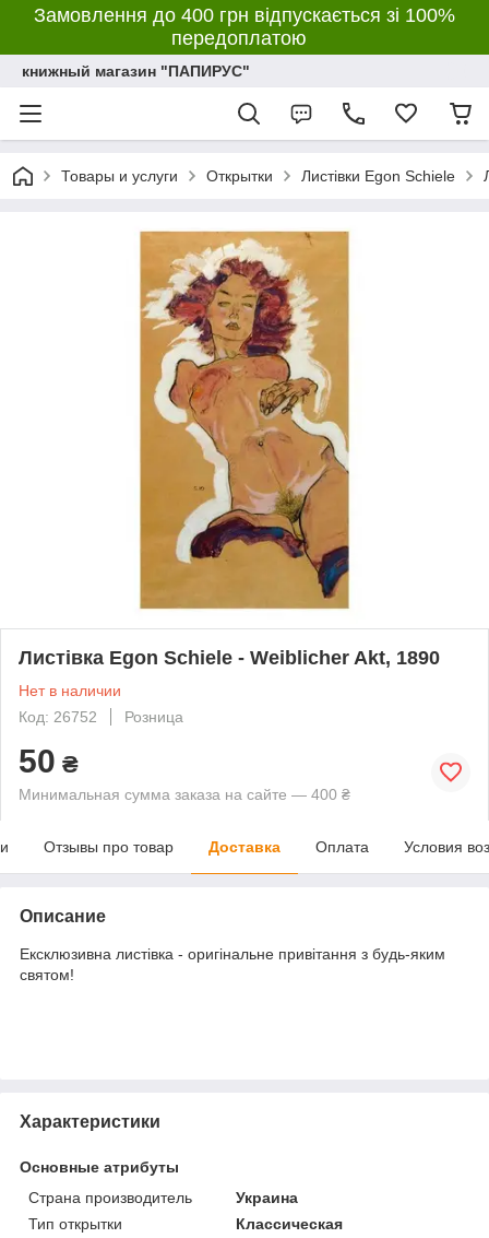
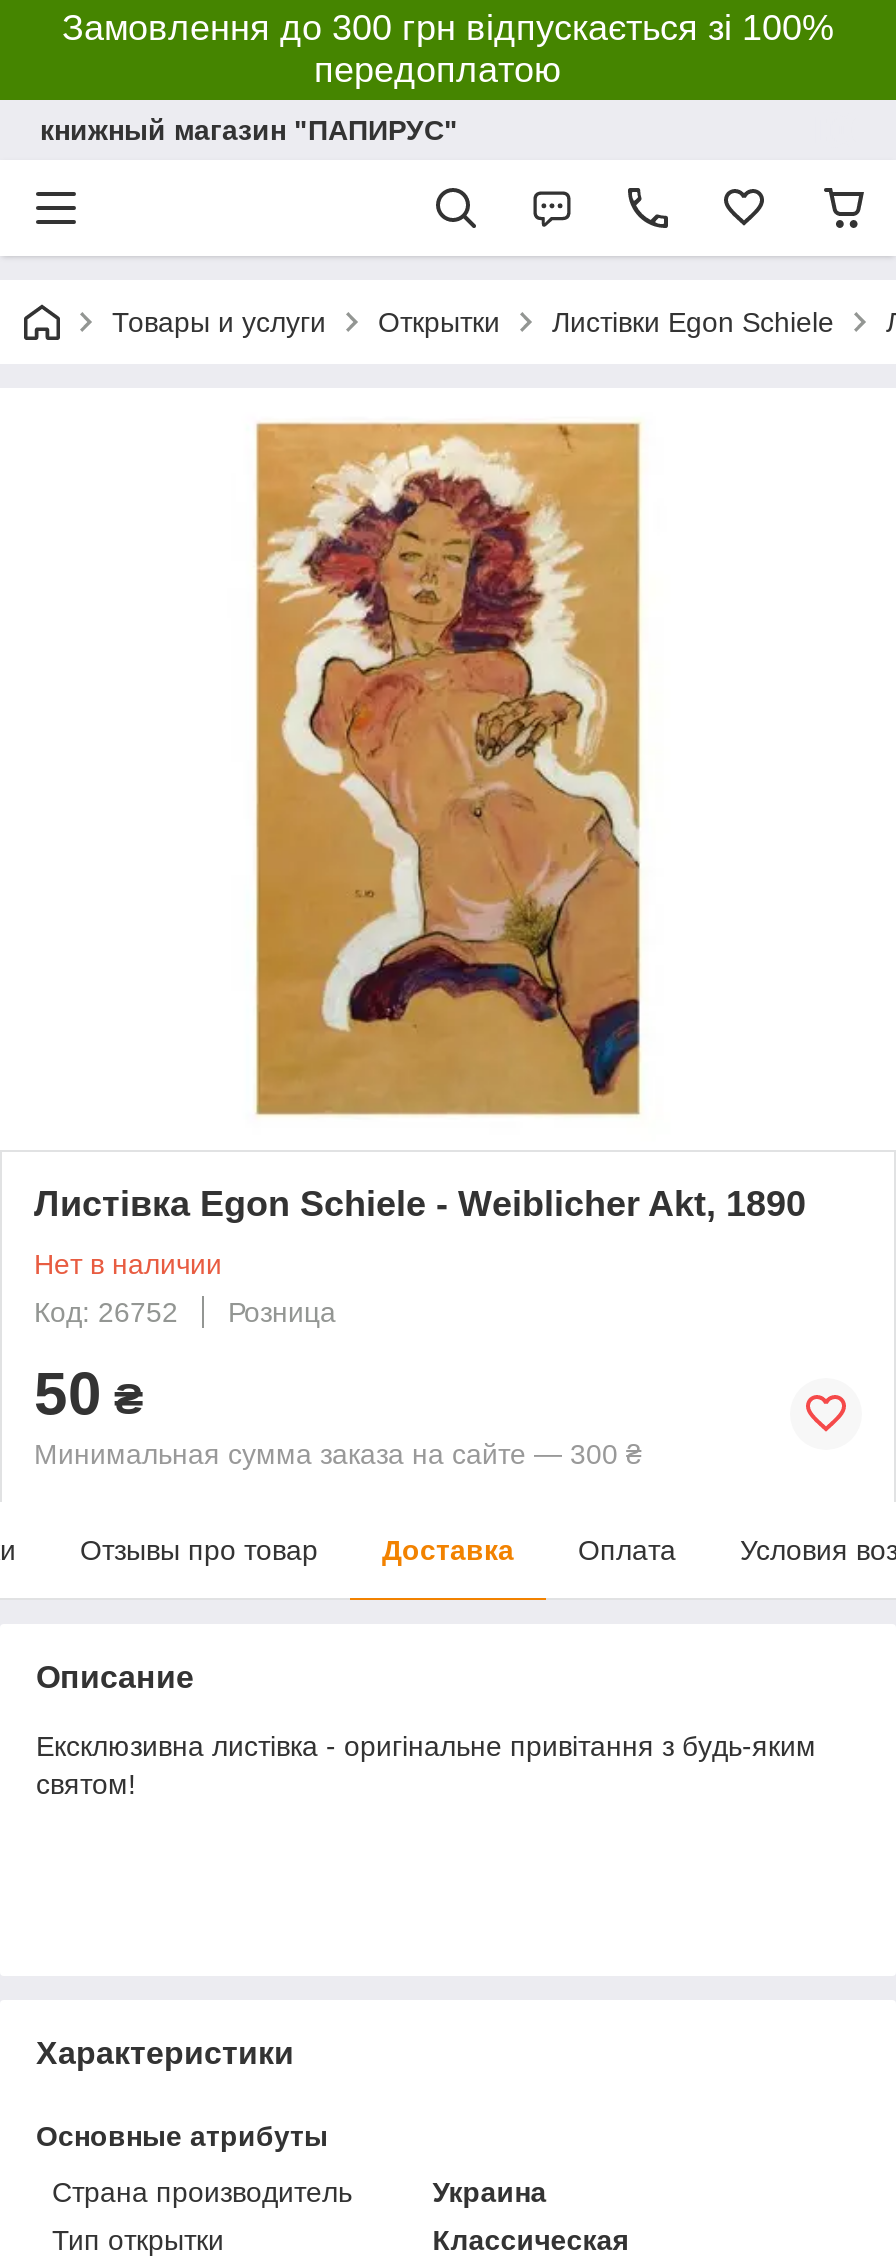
[34,4,455,26] Замовлення до 400 грн відпускається зі 100% -> [62,8,834,48] Замовлення до 300 грн відпускається зі 100%
[19,785,350,803] Минимальная сумма заказа на сайте — 400 ₴ -> [34,1438,642,1470] Минимальная сумма заказа на сайте — 300 ₴

